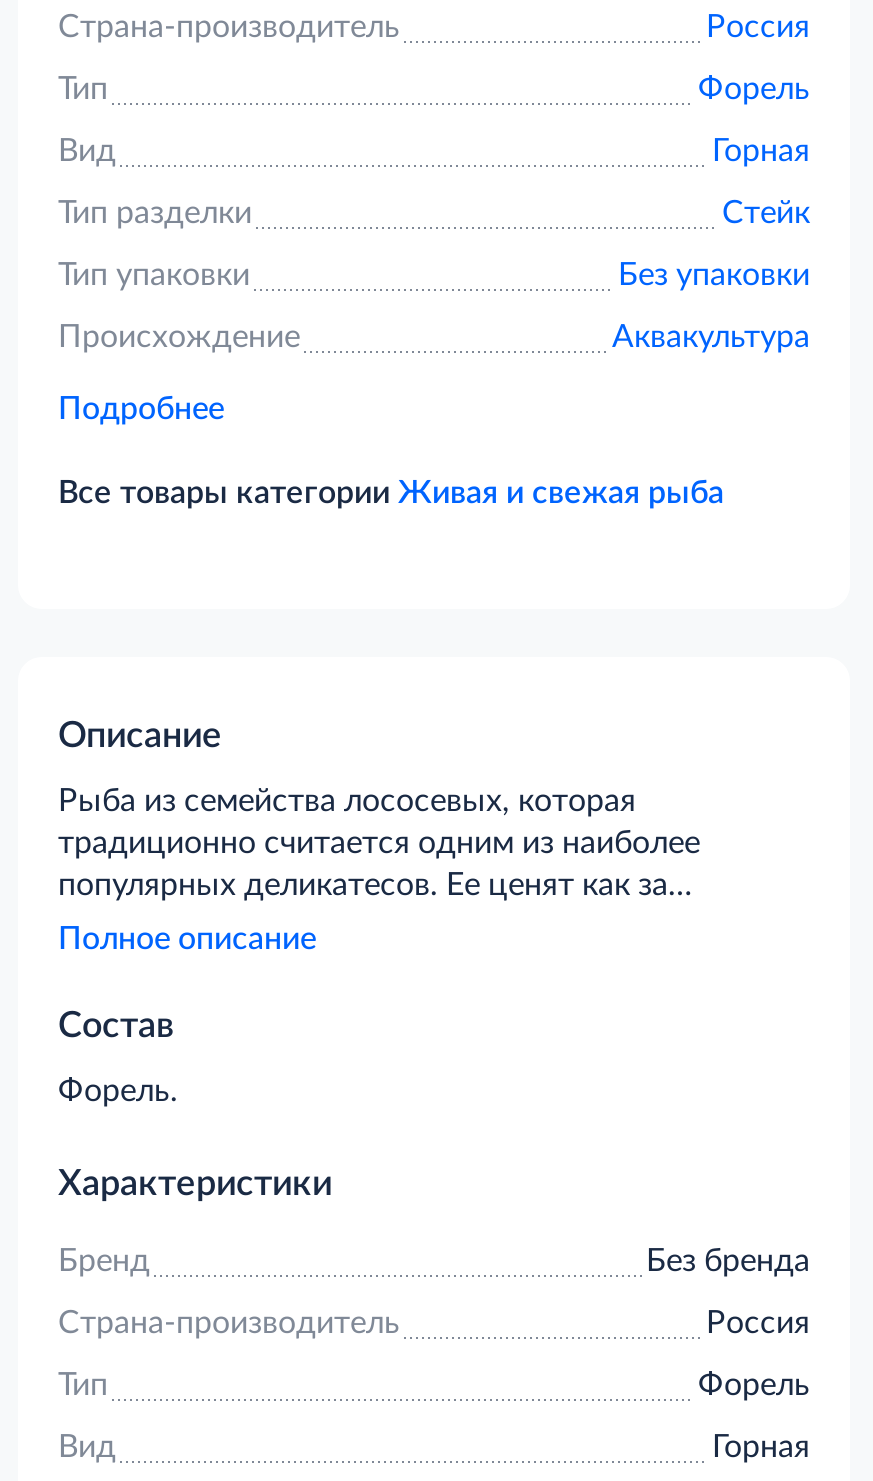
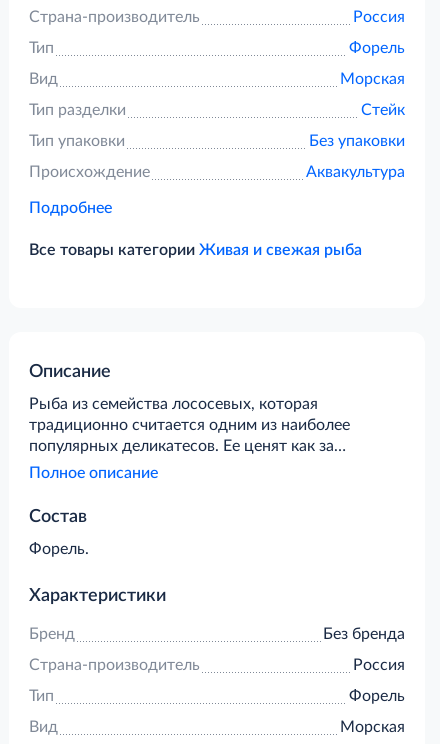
[712,135,810,167] Горная -> [340,71,405,87] Морская
[712,1431,810,1463] Горная -> [340,719,405,735] Морская

